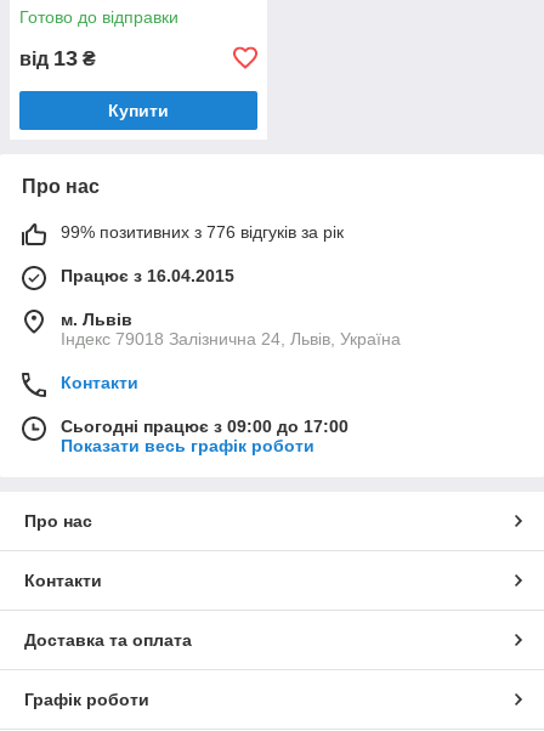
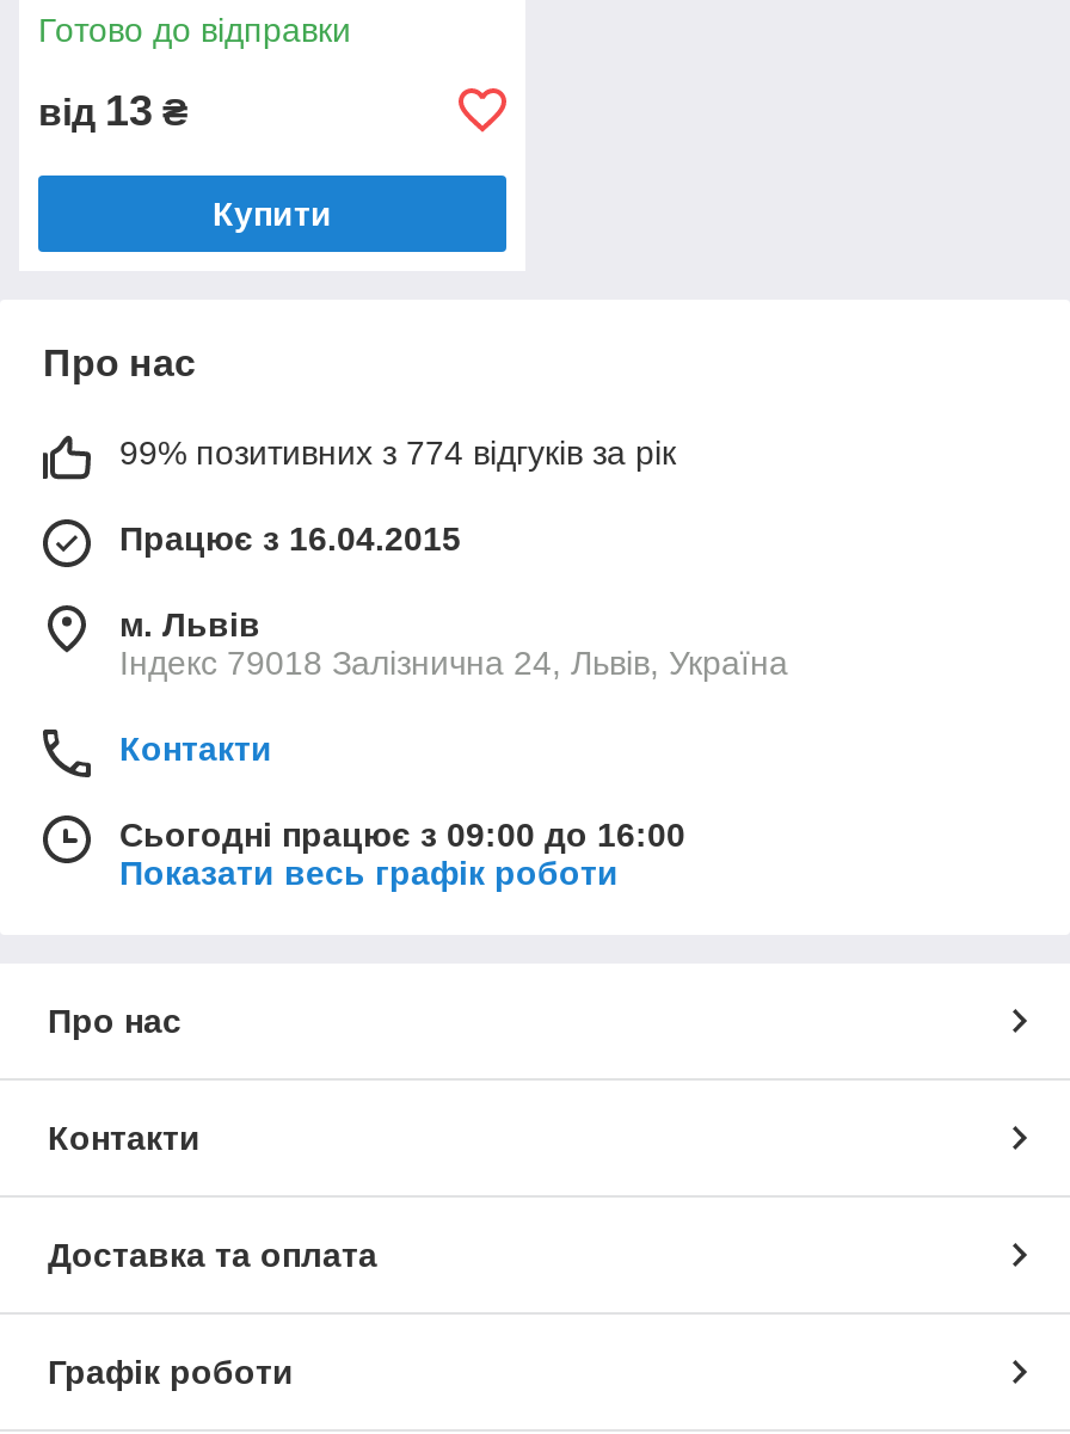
[61,222,344,241] 99% позитивних з 776 відгуків за рік -> [119,433,676,471] 99% позитивних з 774 відгуків за рік
[61,416,348,436] Сьогодні працює з 09:00 до 17:00 -> [119,815,685,853] Сьогодні працює з 09:00 до 16:00

